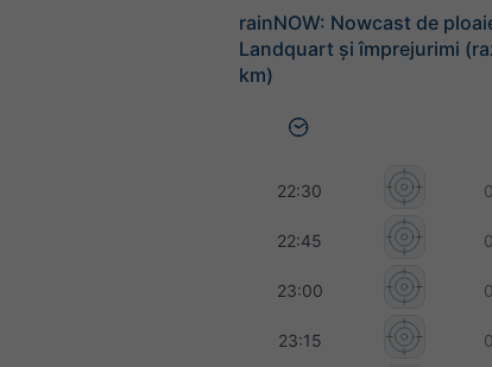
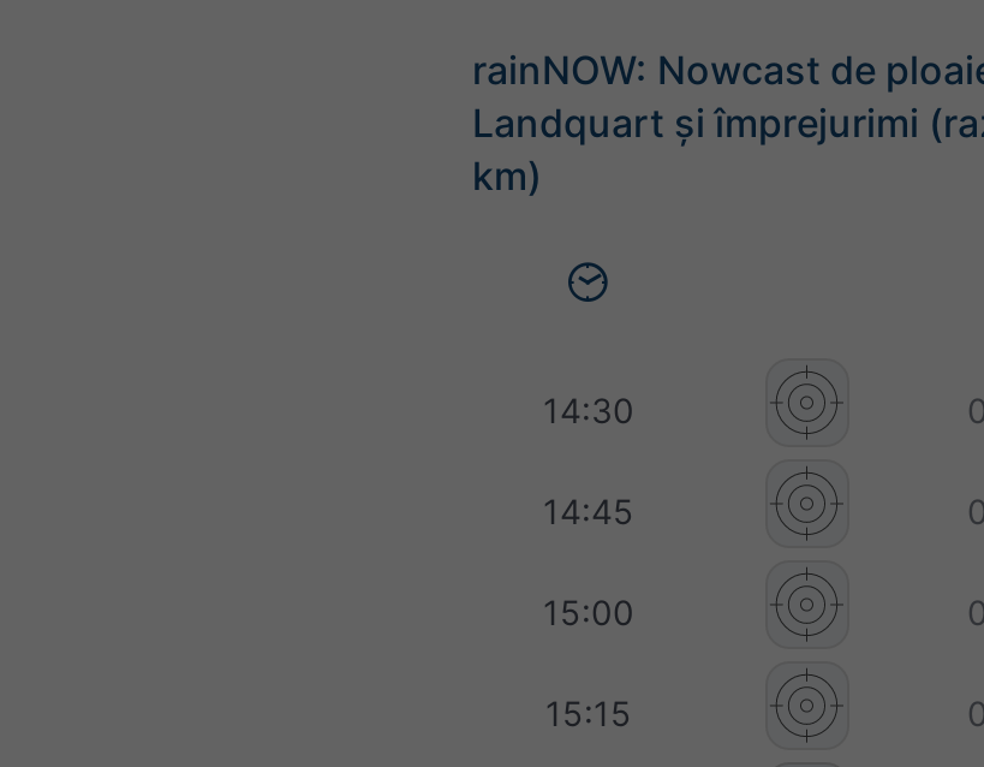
[277,180,322,200] 22:30 -> [543,388,634,429] 14:30
[277,230,322,250] 22:45 -> [543,489,634,530] 14:45
[276,280,323,300] 23:00 -> [543,590,634,631] 15:00
[277,330,321,350] 23:15 -> [545,691,632,732] 15:15

